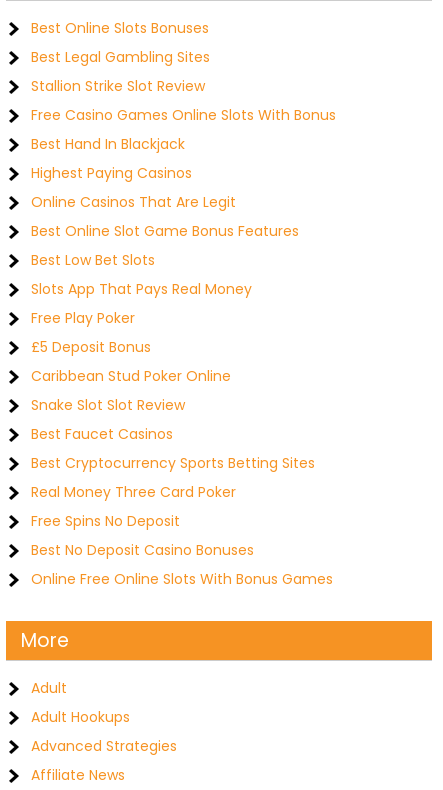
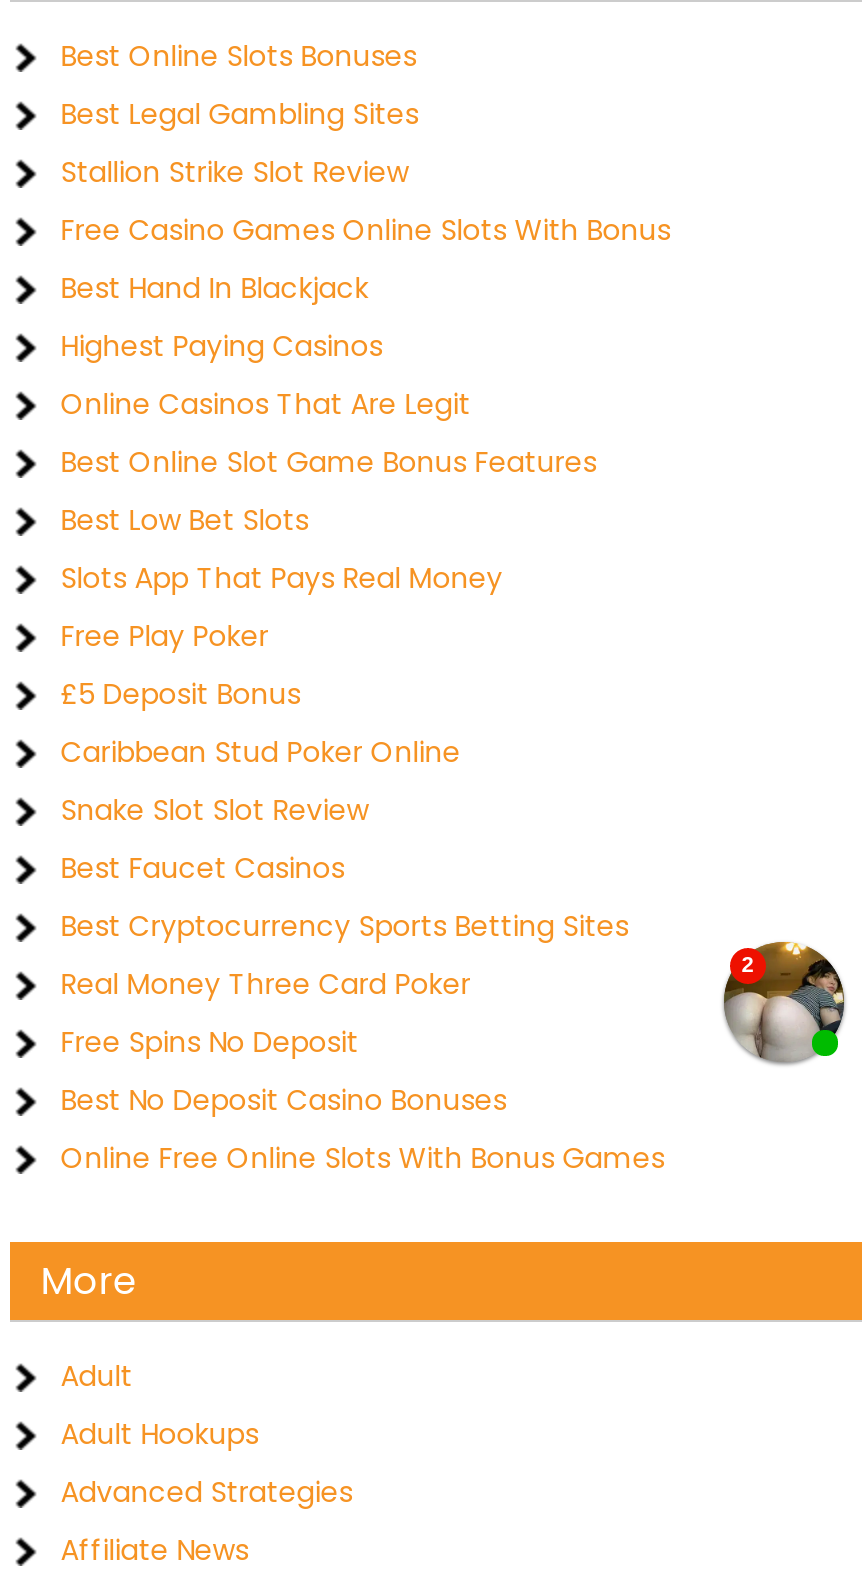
none -> [722,940,846,1066] [image]

